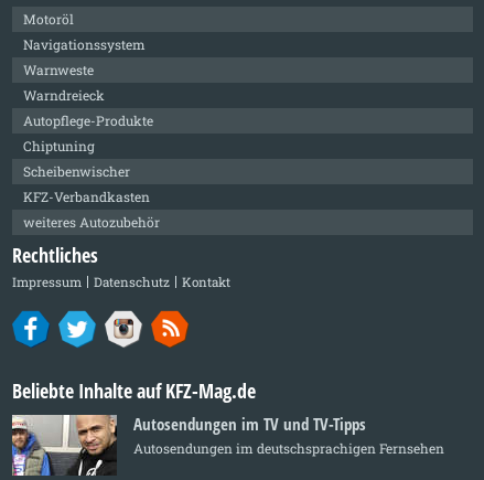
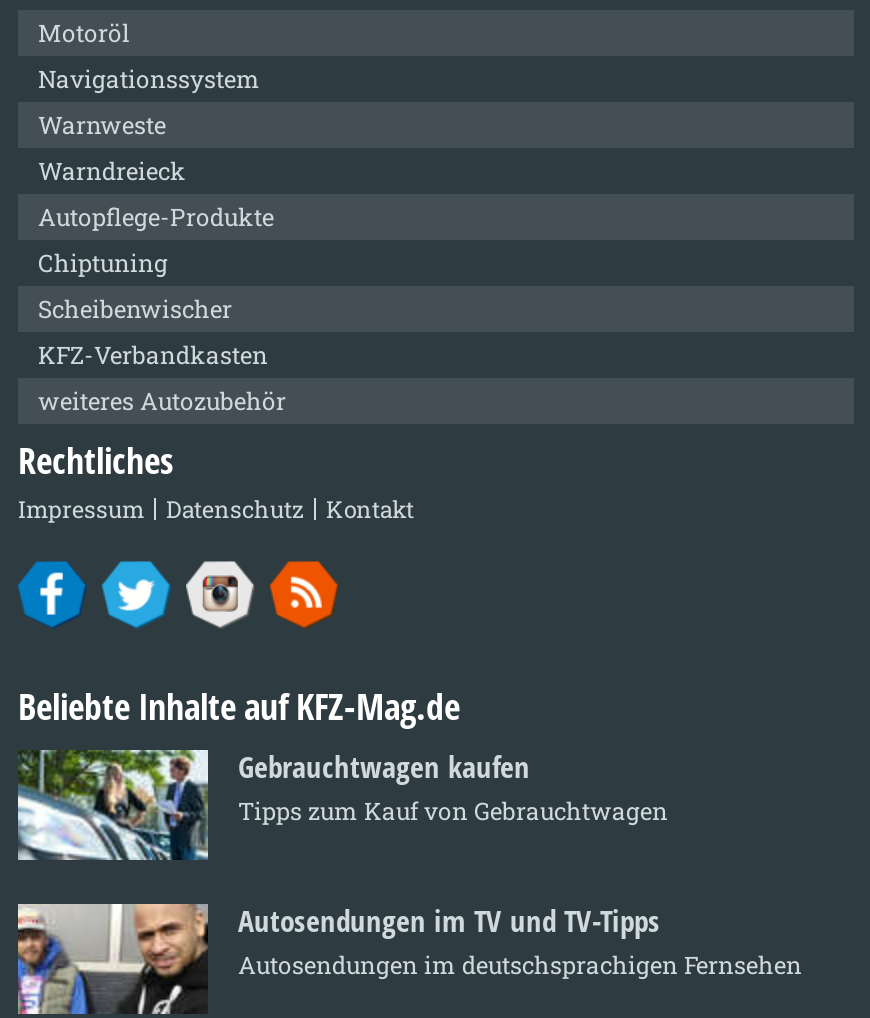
none -> [16,746,668,862] [image] | Gebrauchtwagen kaufen | Tipps zum Kauf von Gebrauchtwagen

